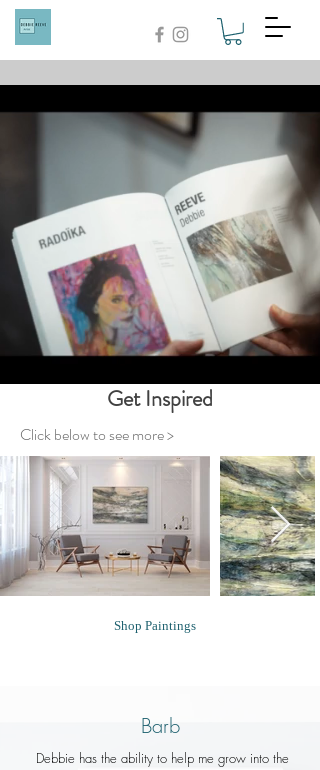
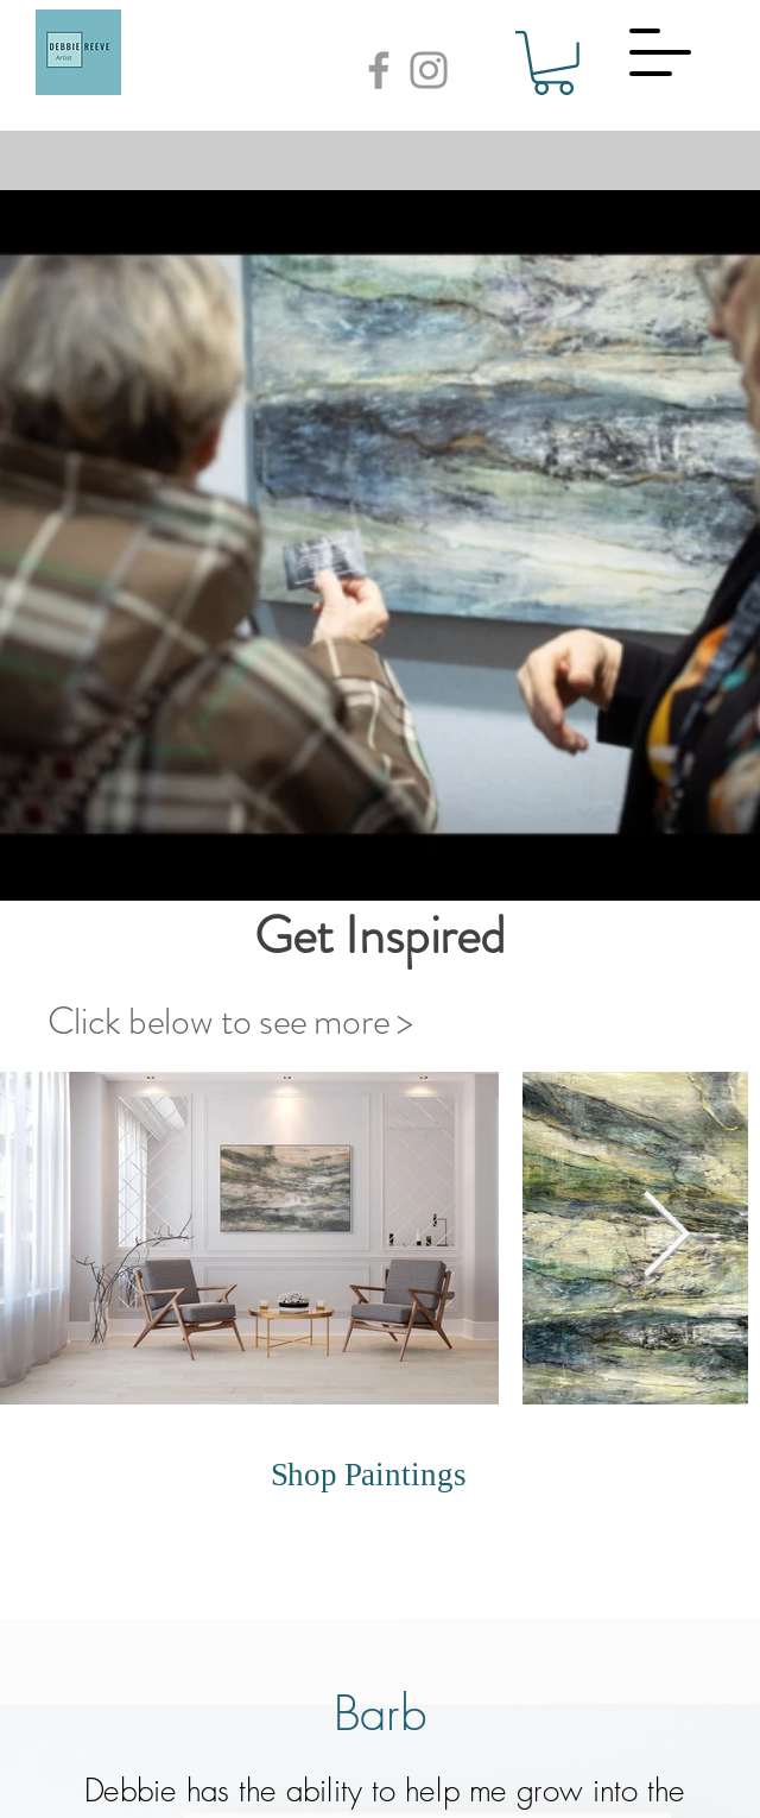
[3,112,317,357] [image] -> [7,252,753,837] [image]

